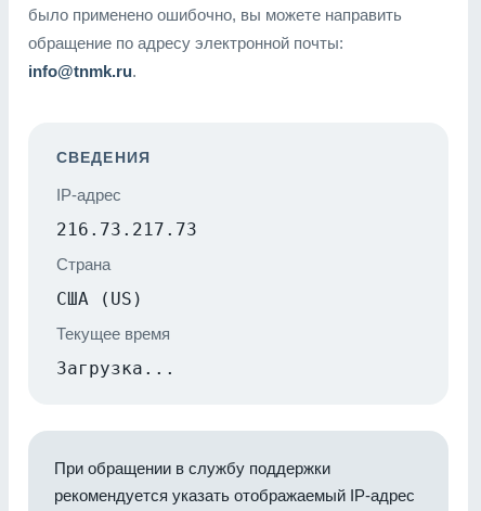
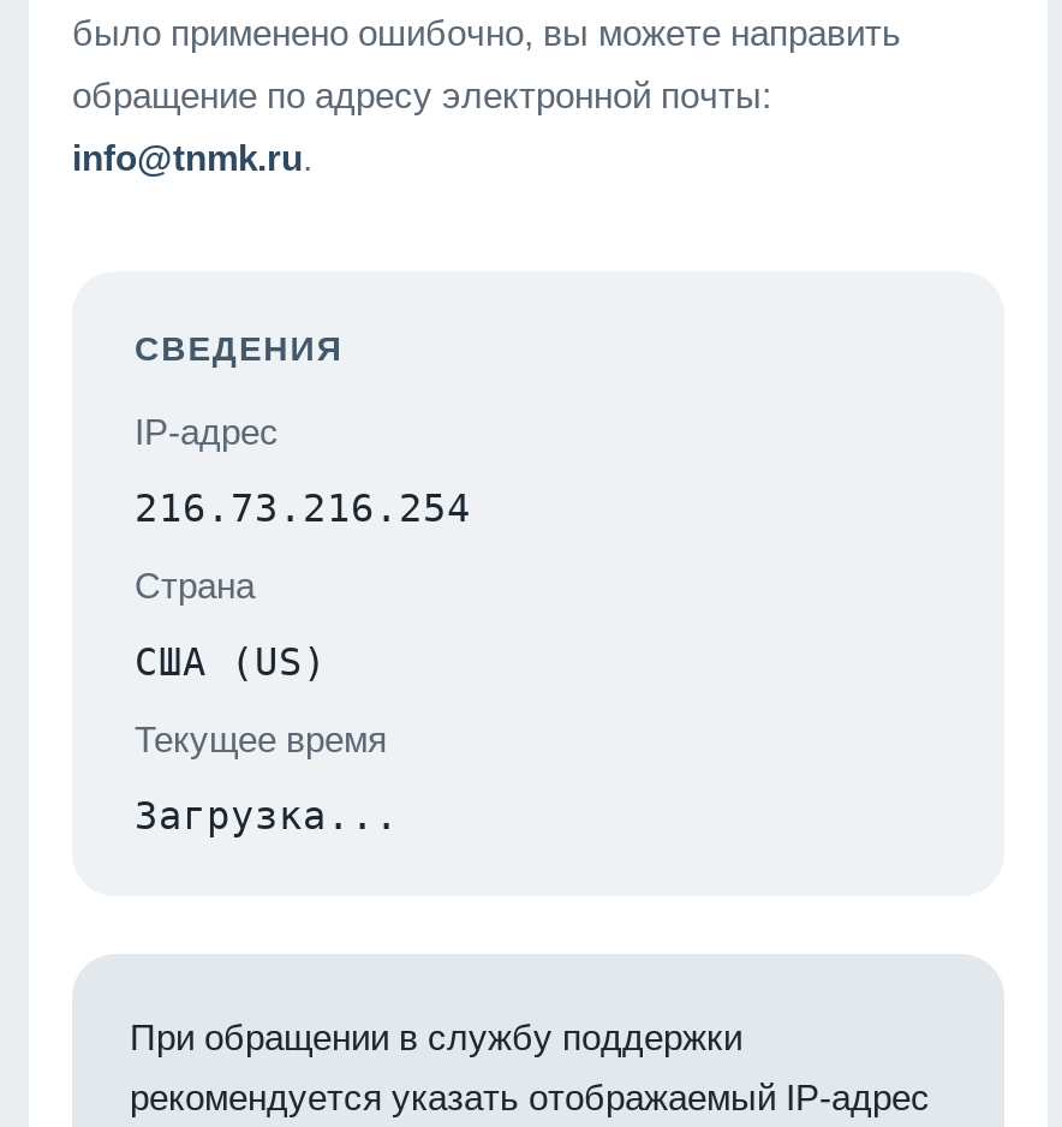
[56,219,197,239] 216.73.217.73 -> [135,484,471,530] 216.73.216.254

